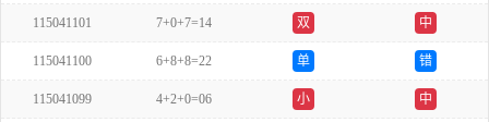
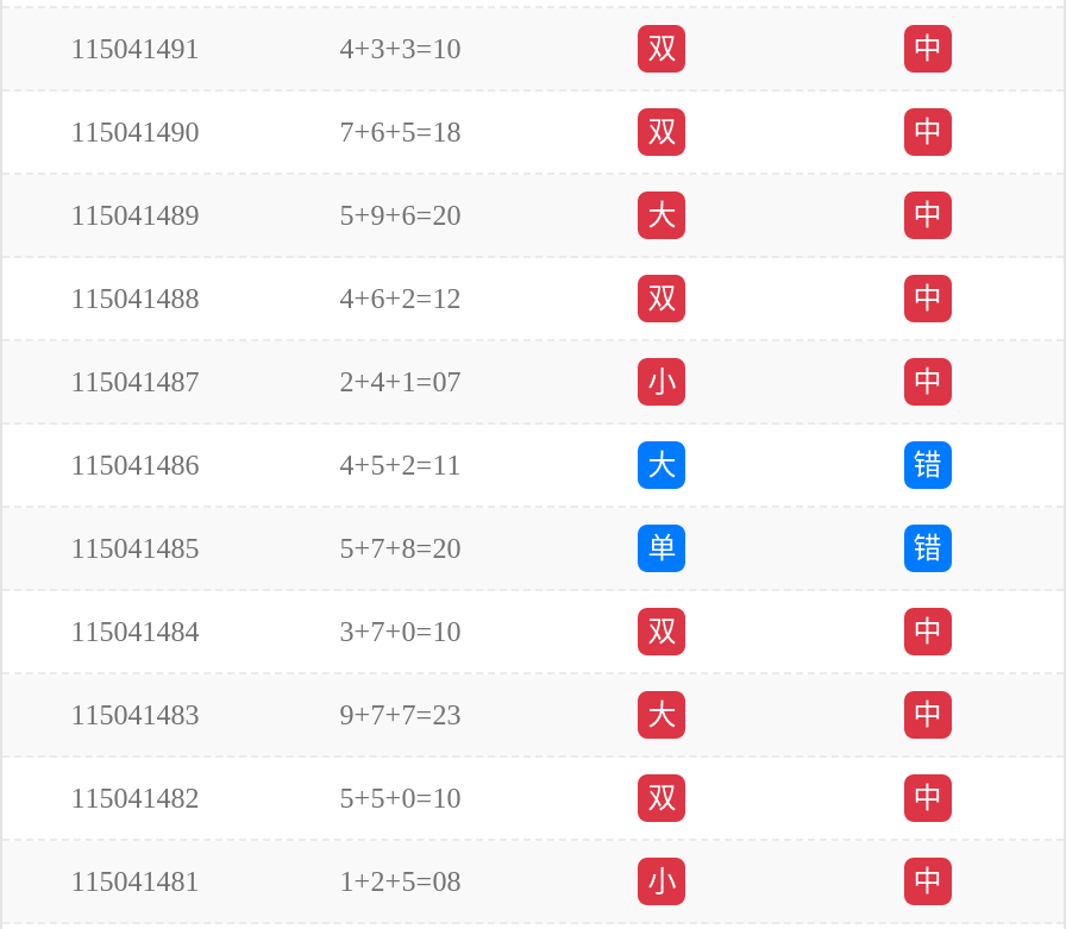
[33,15,91,30] 115041101 -> [71,32,199,65] 115041491
[156,15,212,30] 7+0+7=14 -> [340,32,461,65] 4+3+3=10
[33,53,212,69] 115041100 | 6+8+8=22 -> [71,115,942,565] 115041490 | 7+6+5=18 | 双 | 中 | 115041489 | 5+9+6=20 | 大 | 中 | 115041488 | 4+6+2=12 | 双 | 中 | 115041487 | 2+4+1=07 | 小 | 中 | 115041486 | 4+5+2=11 | 大 | 错 | 115041485 | 5+7+8=20
[33,91,212,107] 115041099 | 4+2+0=06 -> [71,615,942,898] 115041484 | 3+7+0=10 | 双 | 中 | 115041483 | 9+7+7=23 | 大 | 中 | 115041482 | 5+5+0=10 | 双 | 中 | 115041481 | 1+2+5=08

